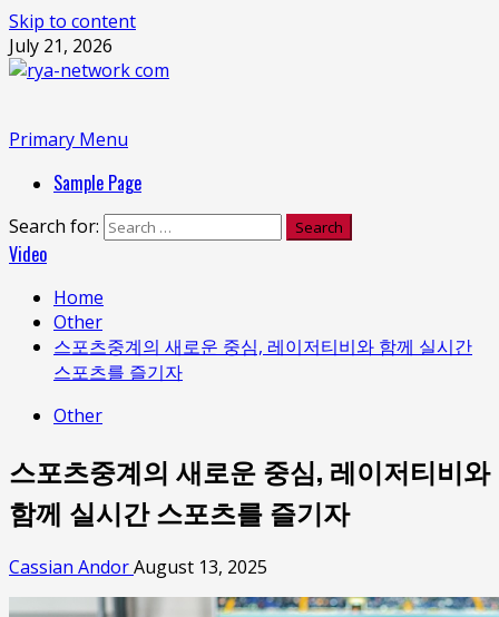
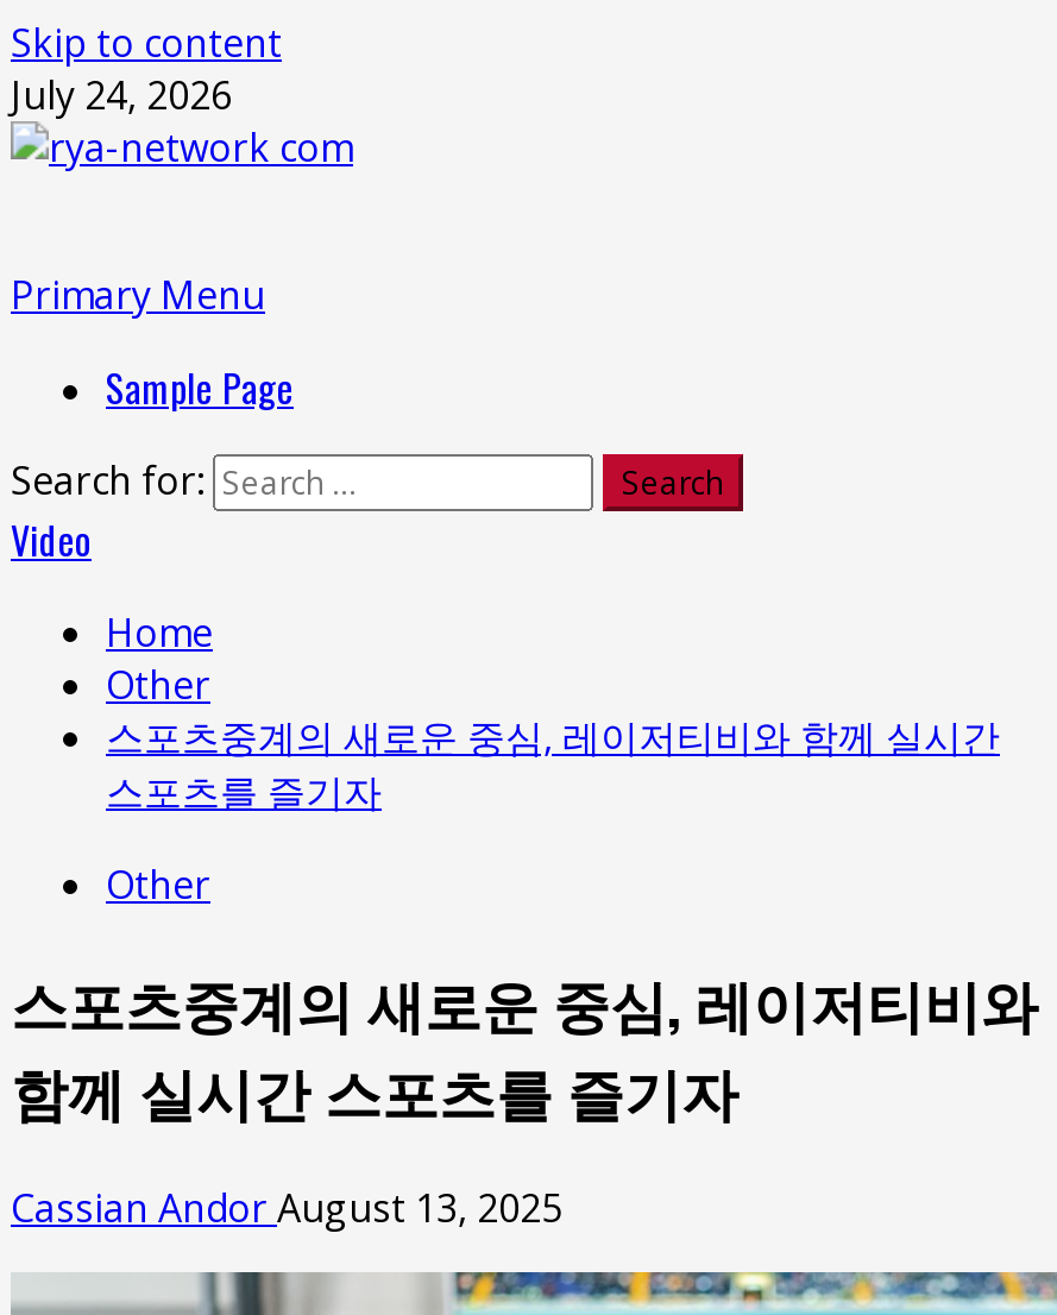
[9,33,112,58] July 21, 2026 -> [11,69,232,121] July 24, 2026

